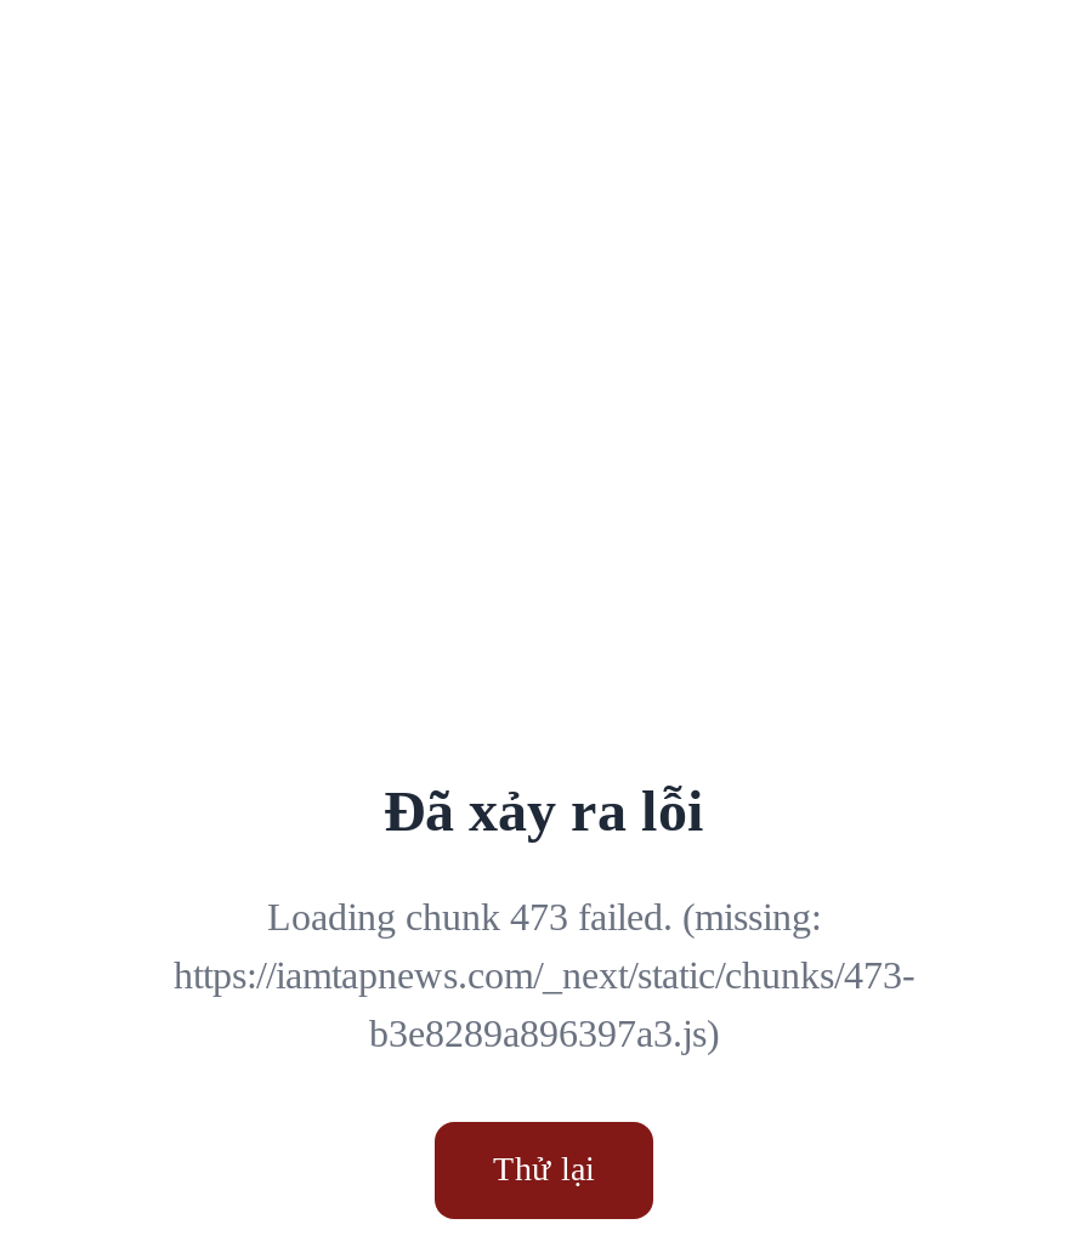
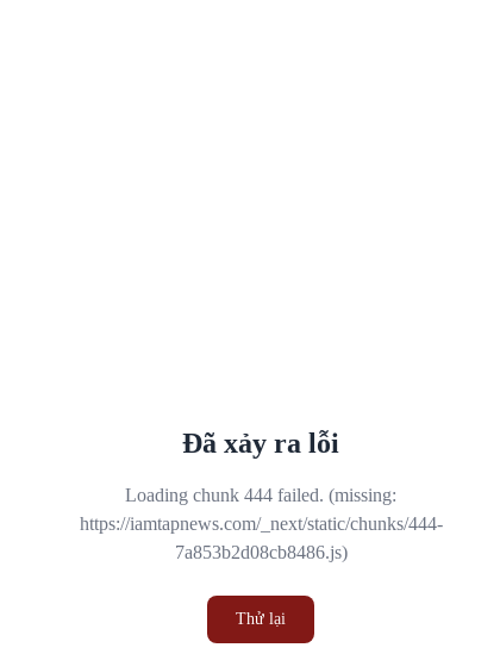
[174,896,914,1054] Loading chunk 473 failed. (missing: | https://iamtapnews.com/_next/static/chunks/473- | b3e8289a896397a3.js) -> [79,485,442,562] Loading chunk 444 failed. (missing: | https://iamtapnews.com/_next/static/chunks/444- | 7a853b2d08cb8486.js)

